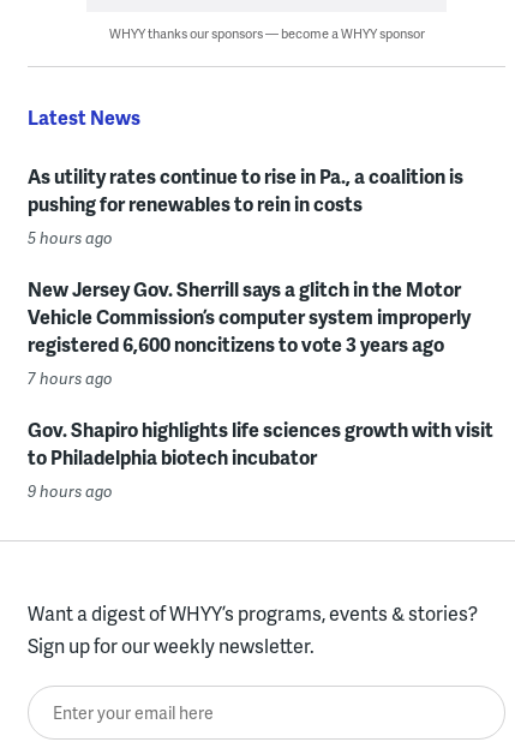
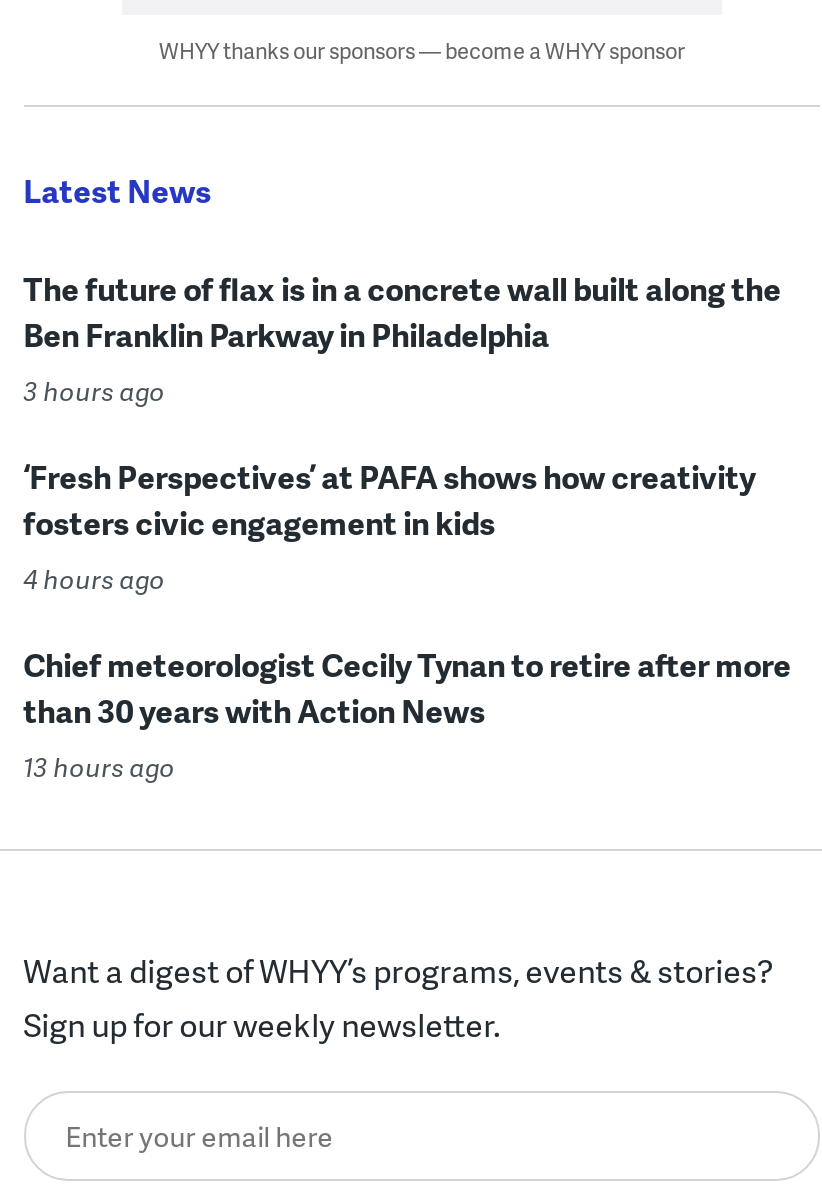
[27,162,463,248] As utility rates continue to rise in Pa., a coalition is | pushing for renewables to rein in costs | 5 hours ago -> [23,264,781,408] The future of flax is in a concrete wall built along the | Ben Franklin Parkway in Philadelphia | 3 hours ago
[27,275,470,389] New Jersey Gov. Sherrill says a glitch in the Motor | Vehicle Commission’s computer system improperly | registered 6,600 noncitizens to vote 3 years ago | 7 hours ago -> [23,452,755,596] ‘Fresh Perspectives’ at PAFA shows how creativity | fosters civic engagement in kids | 4 hours ago
[27,415,493,502] Gov. Shapiro highlights life sciences growth with visit | to Philadelphia biotech incubator | 9 hours ago -> [23,640,791,784] Chief meteorologist Cecily Tynan to retire after more | than 30 years with Action News | 13 hours ago

